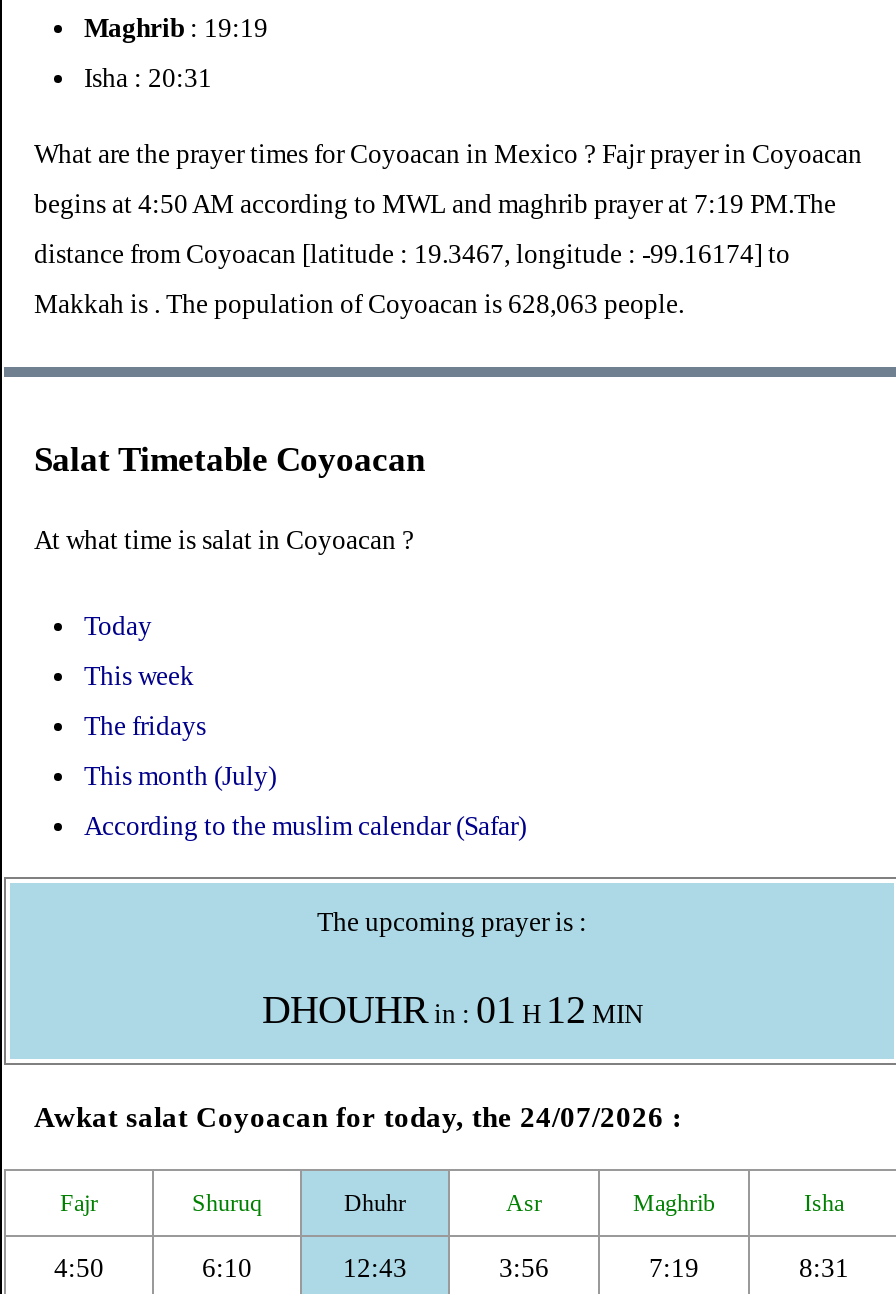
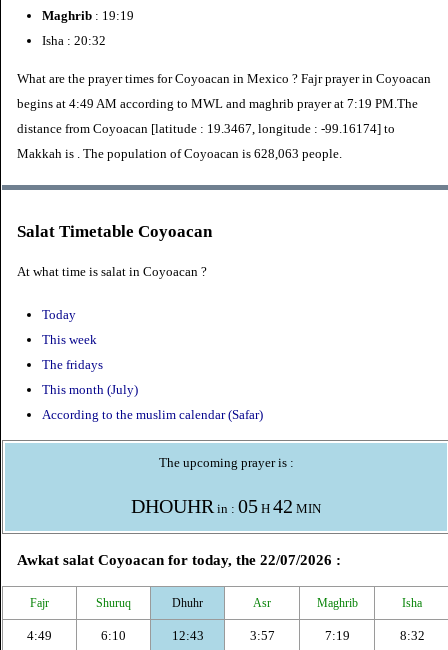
[84,63,212,93] Isha : 20:31 -> [42,33,106,48] Isha : 20:32
[34,190,836,220] begins at 4:50 AM according to MWL and maghrib prayer at 7:19 PM.The -> [17,96,418,111] begins at 4:49 AM according to MWL and maghrib prayer at 7:19 PM.The
[262,987,642,1031] DHOUHR in : 01 H 12 MIN -> [131,495,321,517] DHOUHR in : 05 H 42 MIN
[34,1101,682,1133] Awkat salat Coyoacan for today, the 24/07/2026 : -> [17,552,341,568] Awkat salat Coyoacan for today, the 22/07/2026 :
[54,1252,104,1282] 4:50 -> [27,627,52,642] 4:49
[499,1252,549,1282] 3:56 -> [249,627,274,642] 3:57
[799,1252,849,1282] 8:31 -> [399,627,424,642] 8:32

